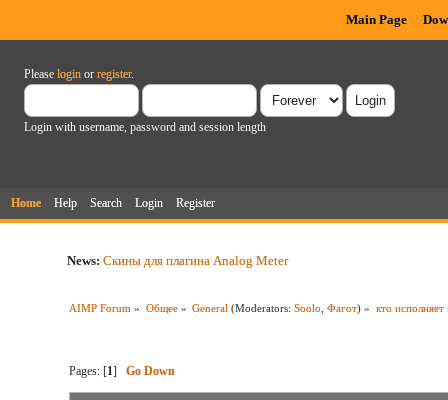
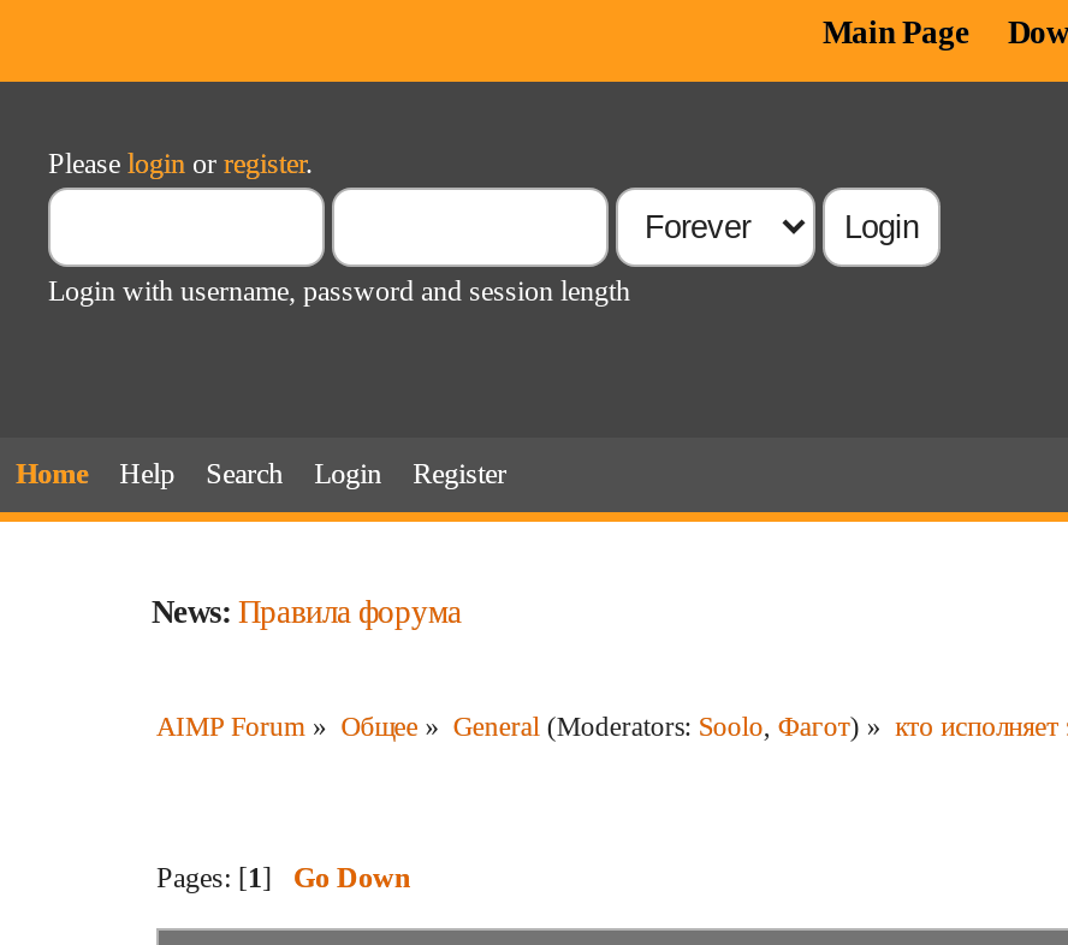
[67,253,288,268] News: Скины для плагина Analog Meter -> [152,594,462,630] News: Правила форума

